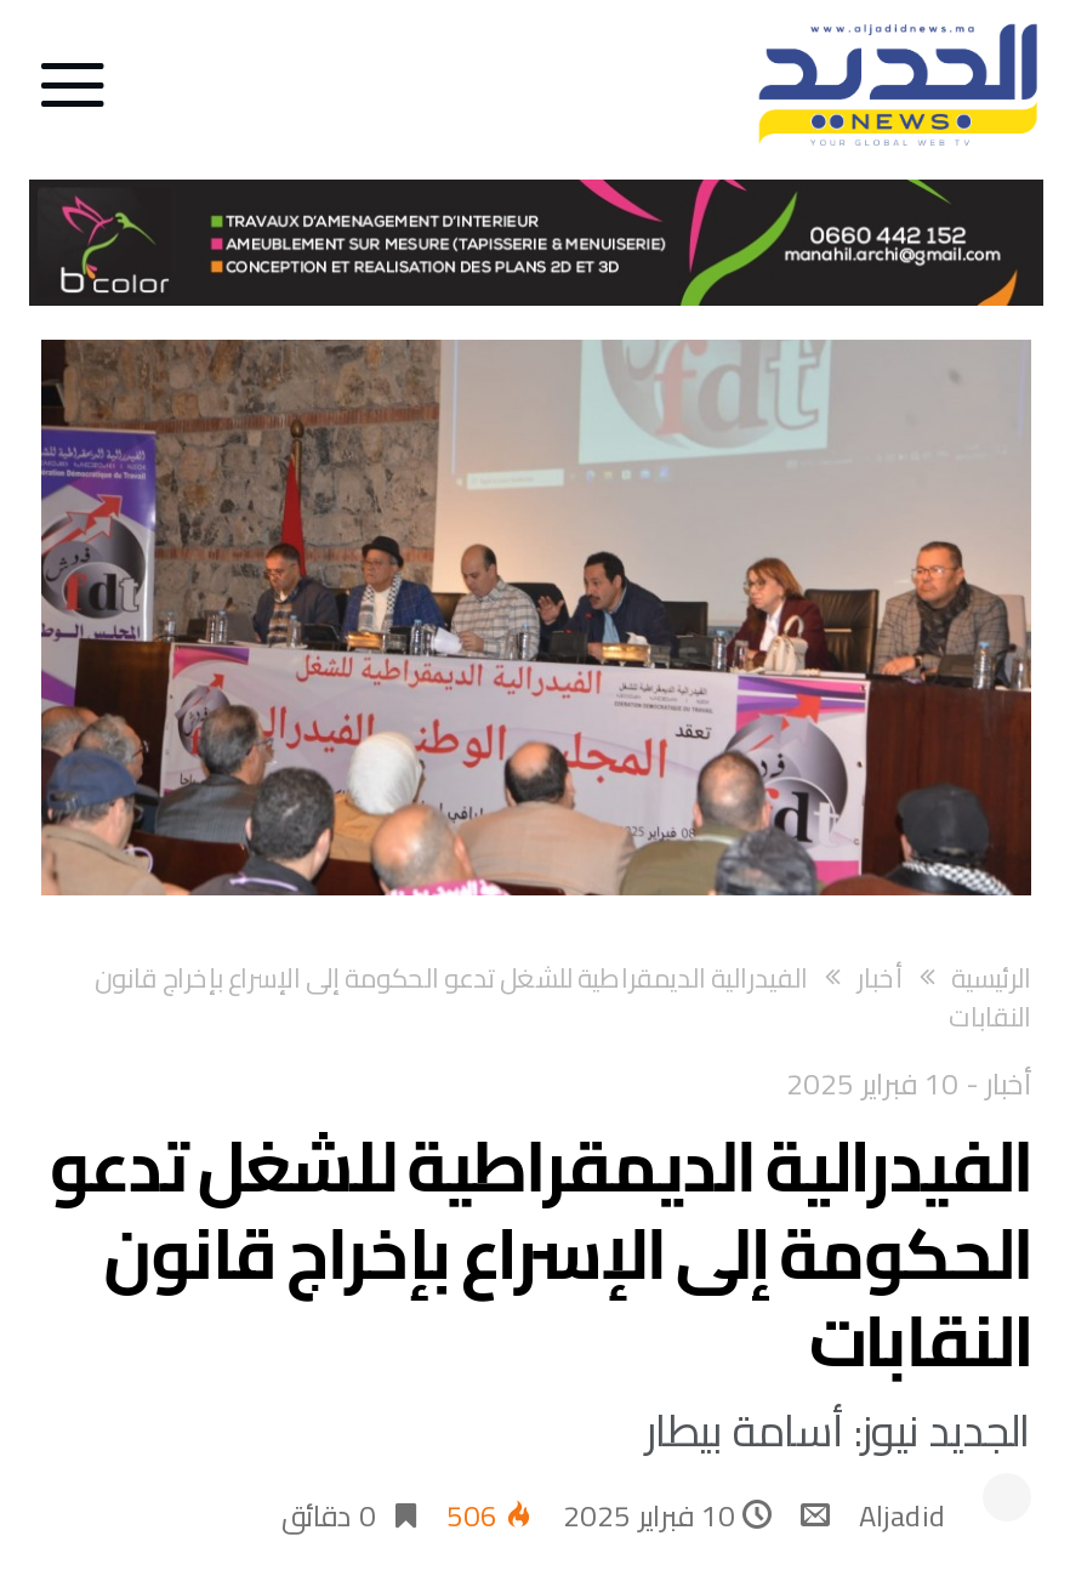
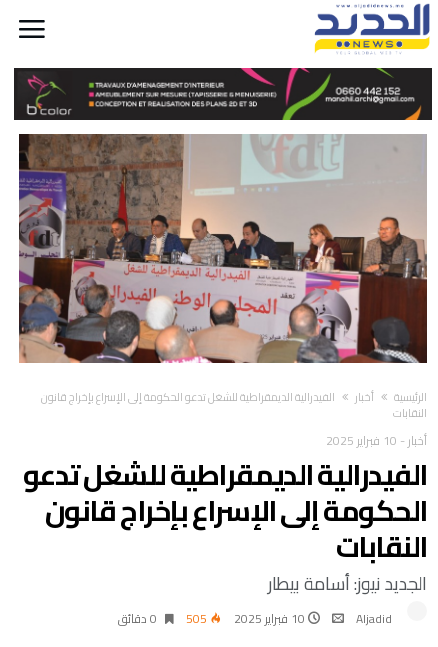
[446,1488,497,1543] 506 -> [186,607,207,630] 505

